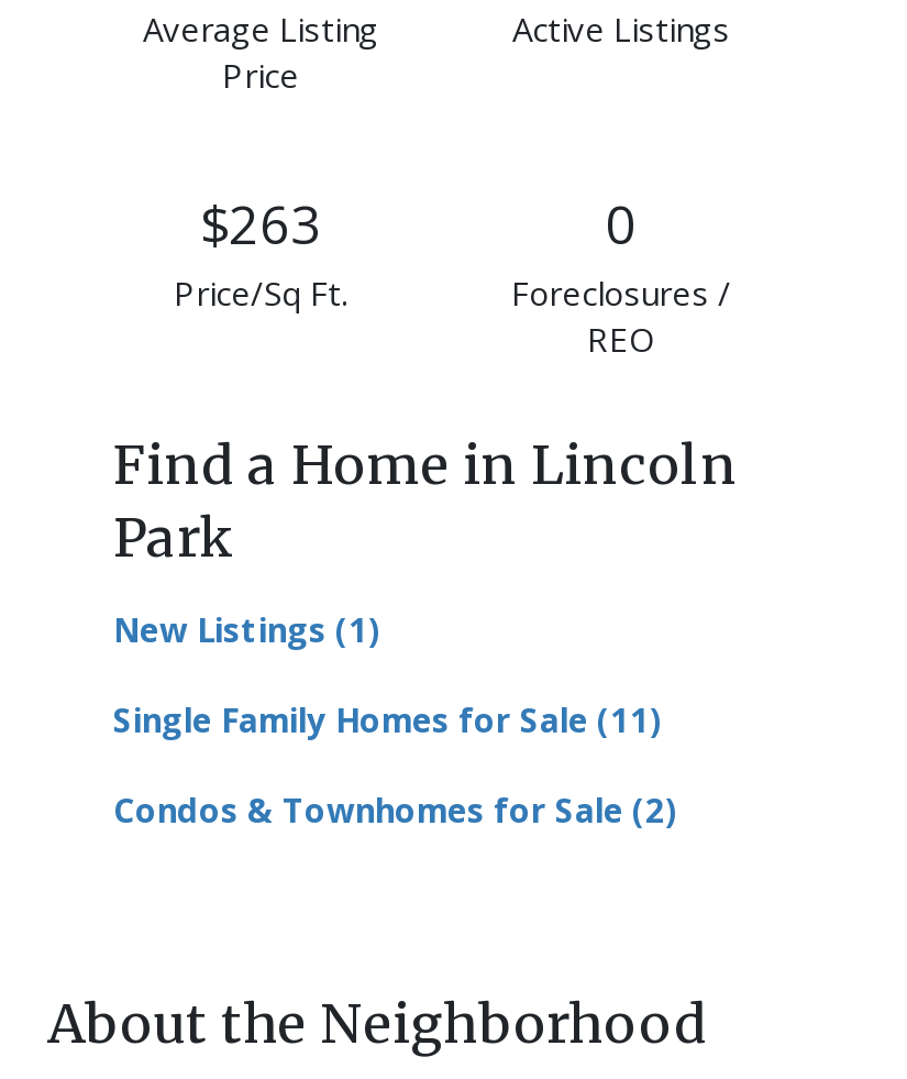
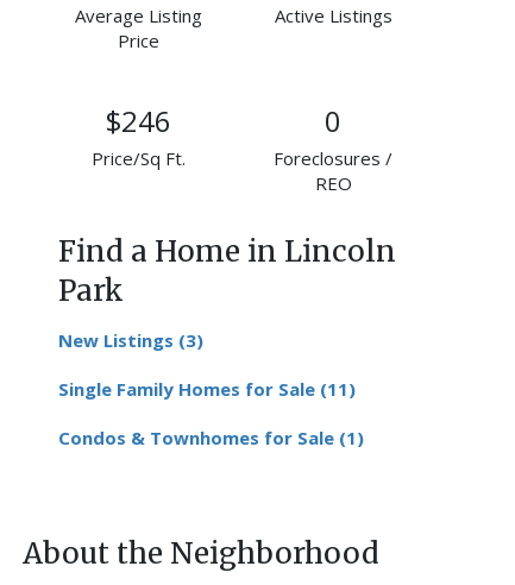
[200,187,321,259] $263 -> [105,101,171,140] $246
[113,607,381,651] New Listings (1) -> [58,328,203,352] New Listings (3)
[113,787,678,831] Condos & Townhomes for Sale (2) -> [58,426,364,449] Condos & Townhomes for Sale (1)

